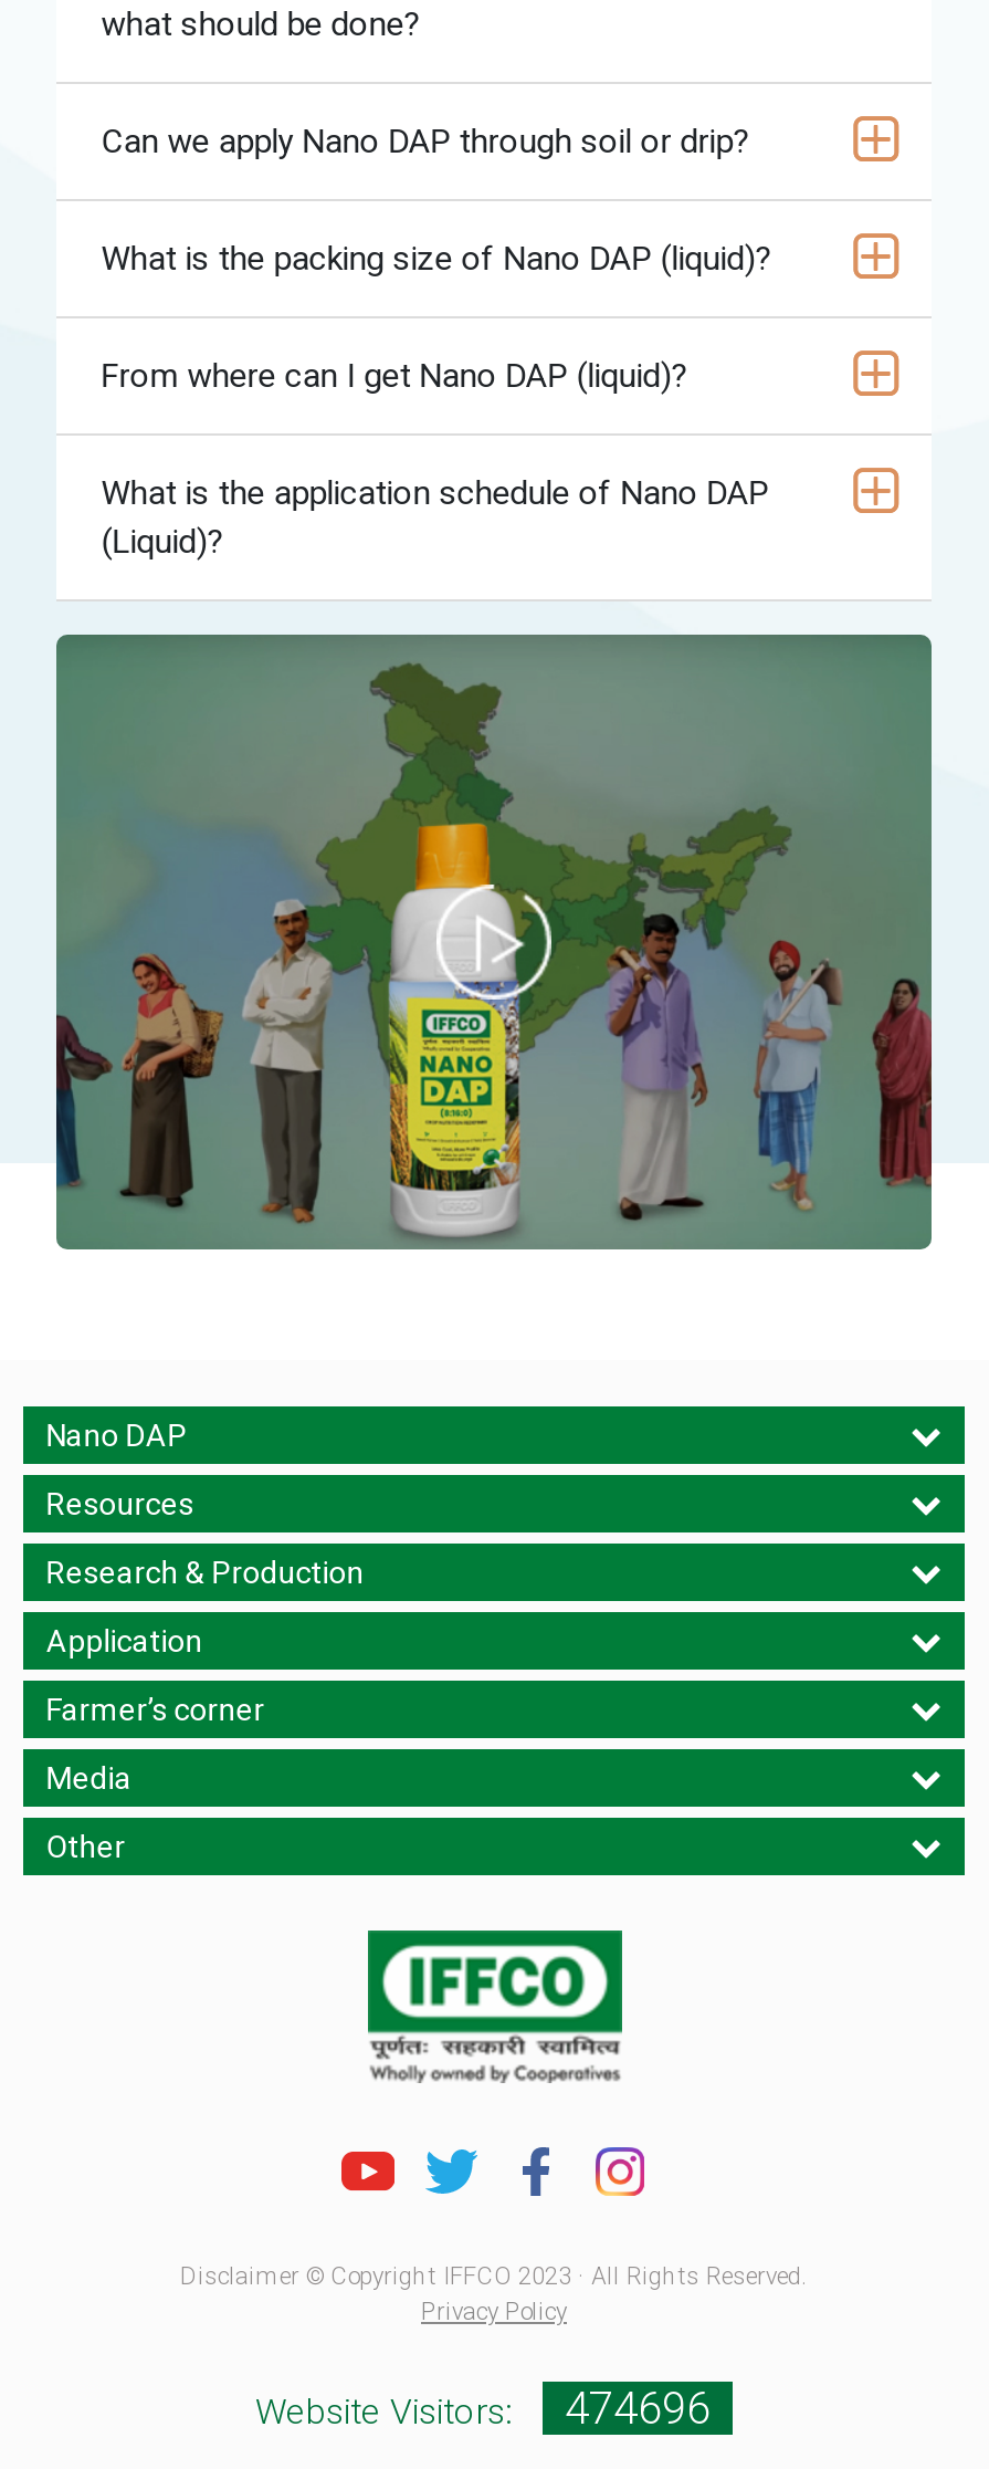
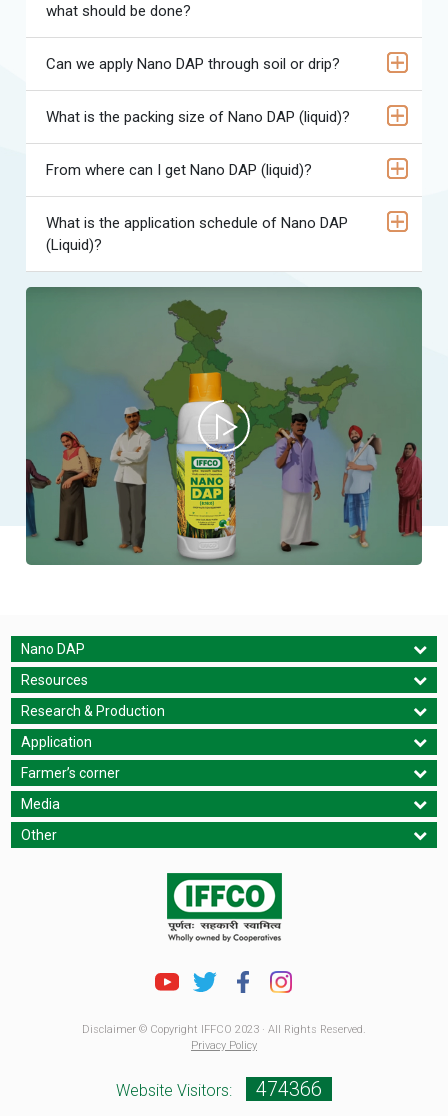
[255,2381,711,2435] Website Visitors: 474696 -> [116,1077,322,1101] Website Visitors: 474366

